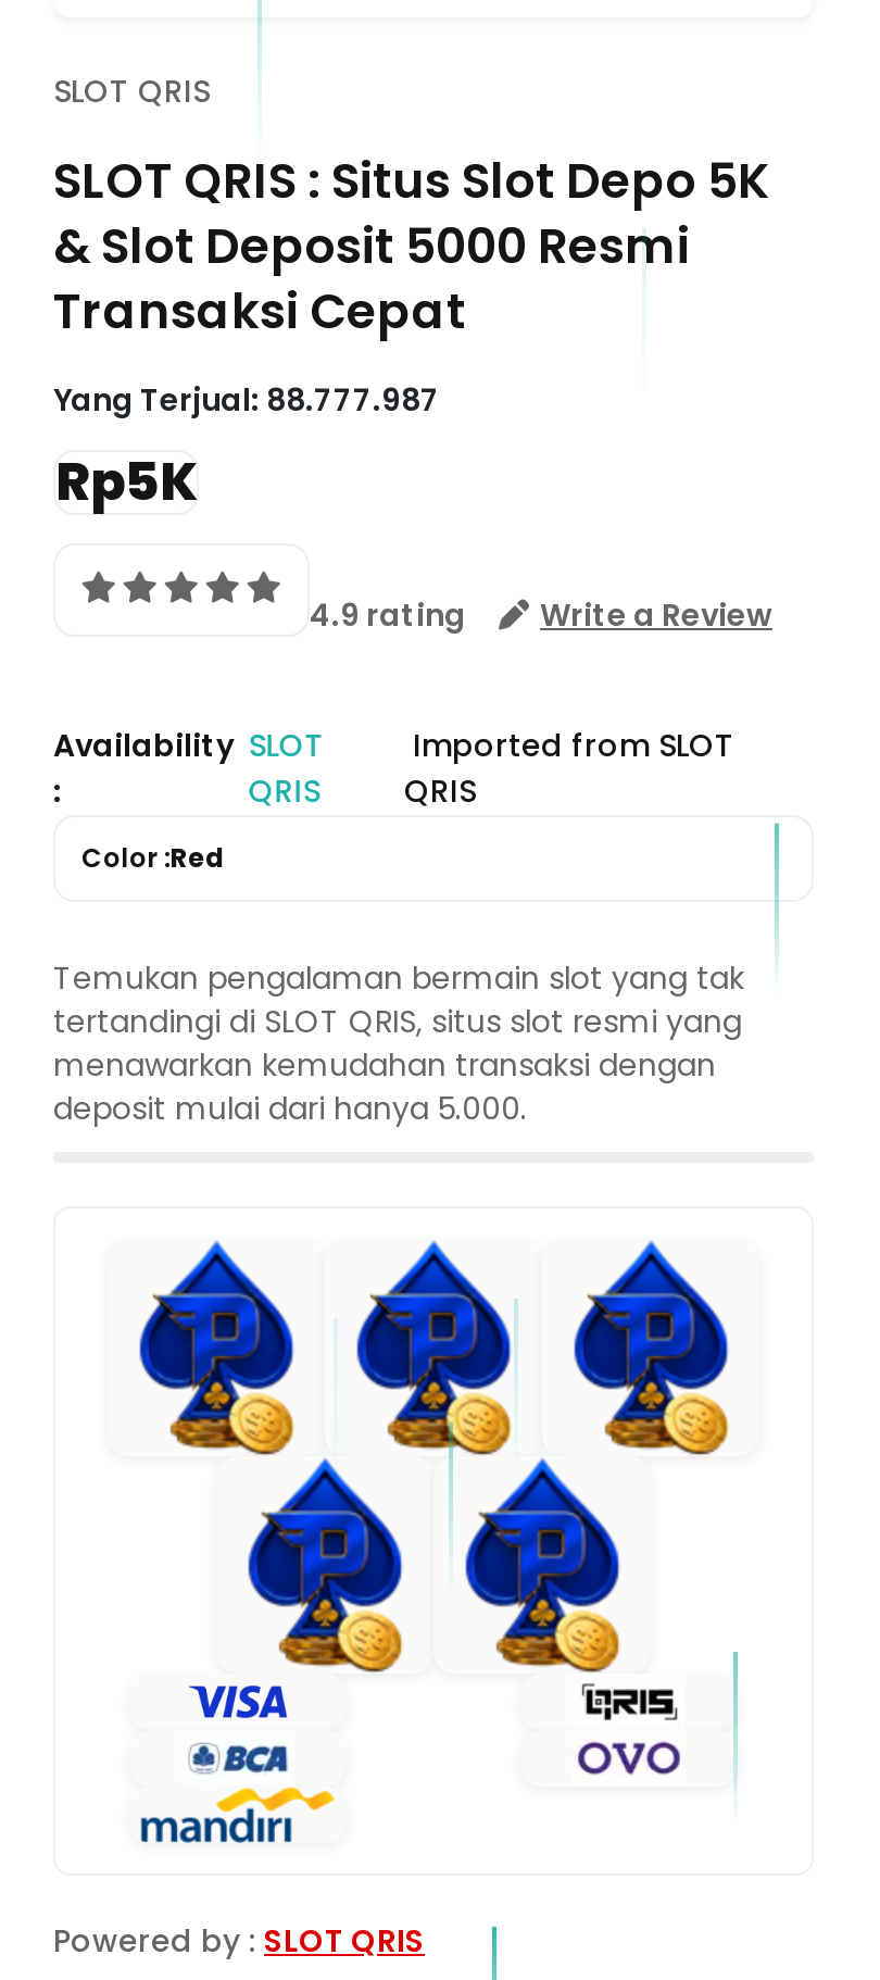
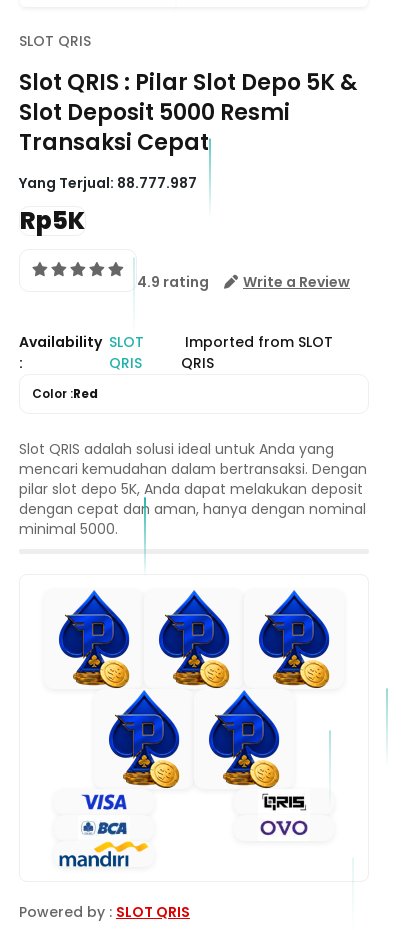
[53,147,770,279] SLOT QRIS : Situs Slot Depo 5K | & Slot Deposit 5000 Resmi -> [19,66,357,127] Slot QRIS : Pilar Slot Depo 5K & | Slot Deposit 5000 Resmi
[53,955,744,1129] Temukan pengalaman bermain slot yang tak | tertandingi di SLOT QRIS, situs slot resmi yang | menawarkan kemudahan transaksi dengan | deposit mulai dari hanya 5.000. -> [19,438,367,538] Slot QRIS adalah solusi ideal untuk Anda yang | mencari kemudahan dalam bertransaksi. Dengan | pilar slot depo 5K, Anda dapat melakukan deposit | dengan cepat dan aman, hanya dengan nominal | minimal 5000.

